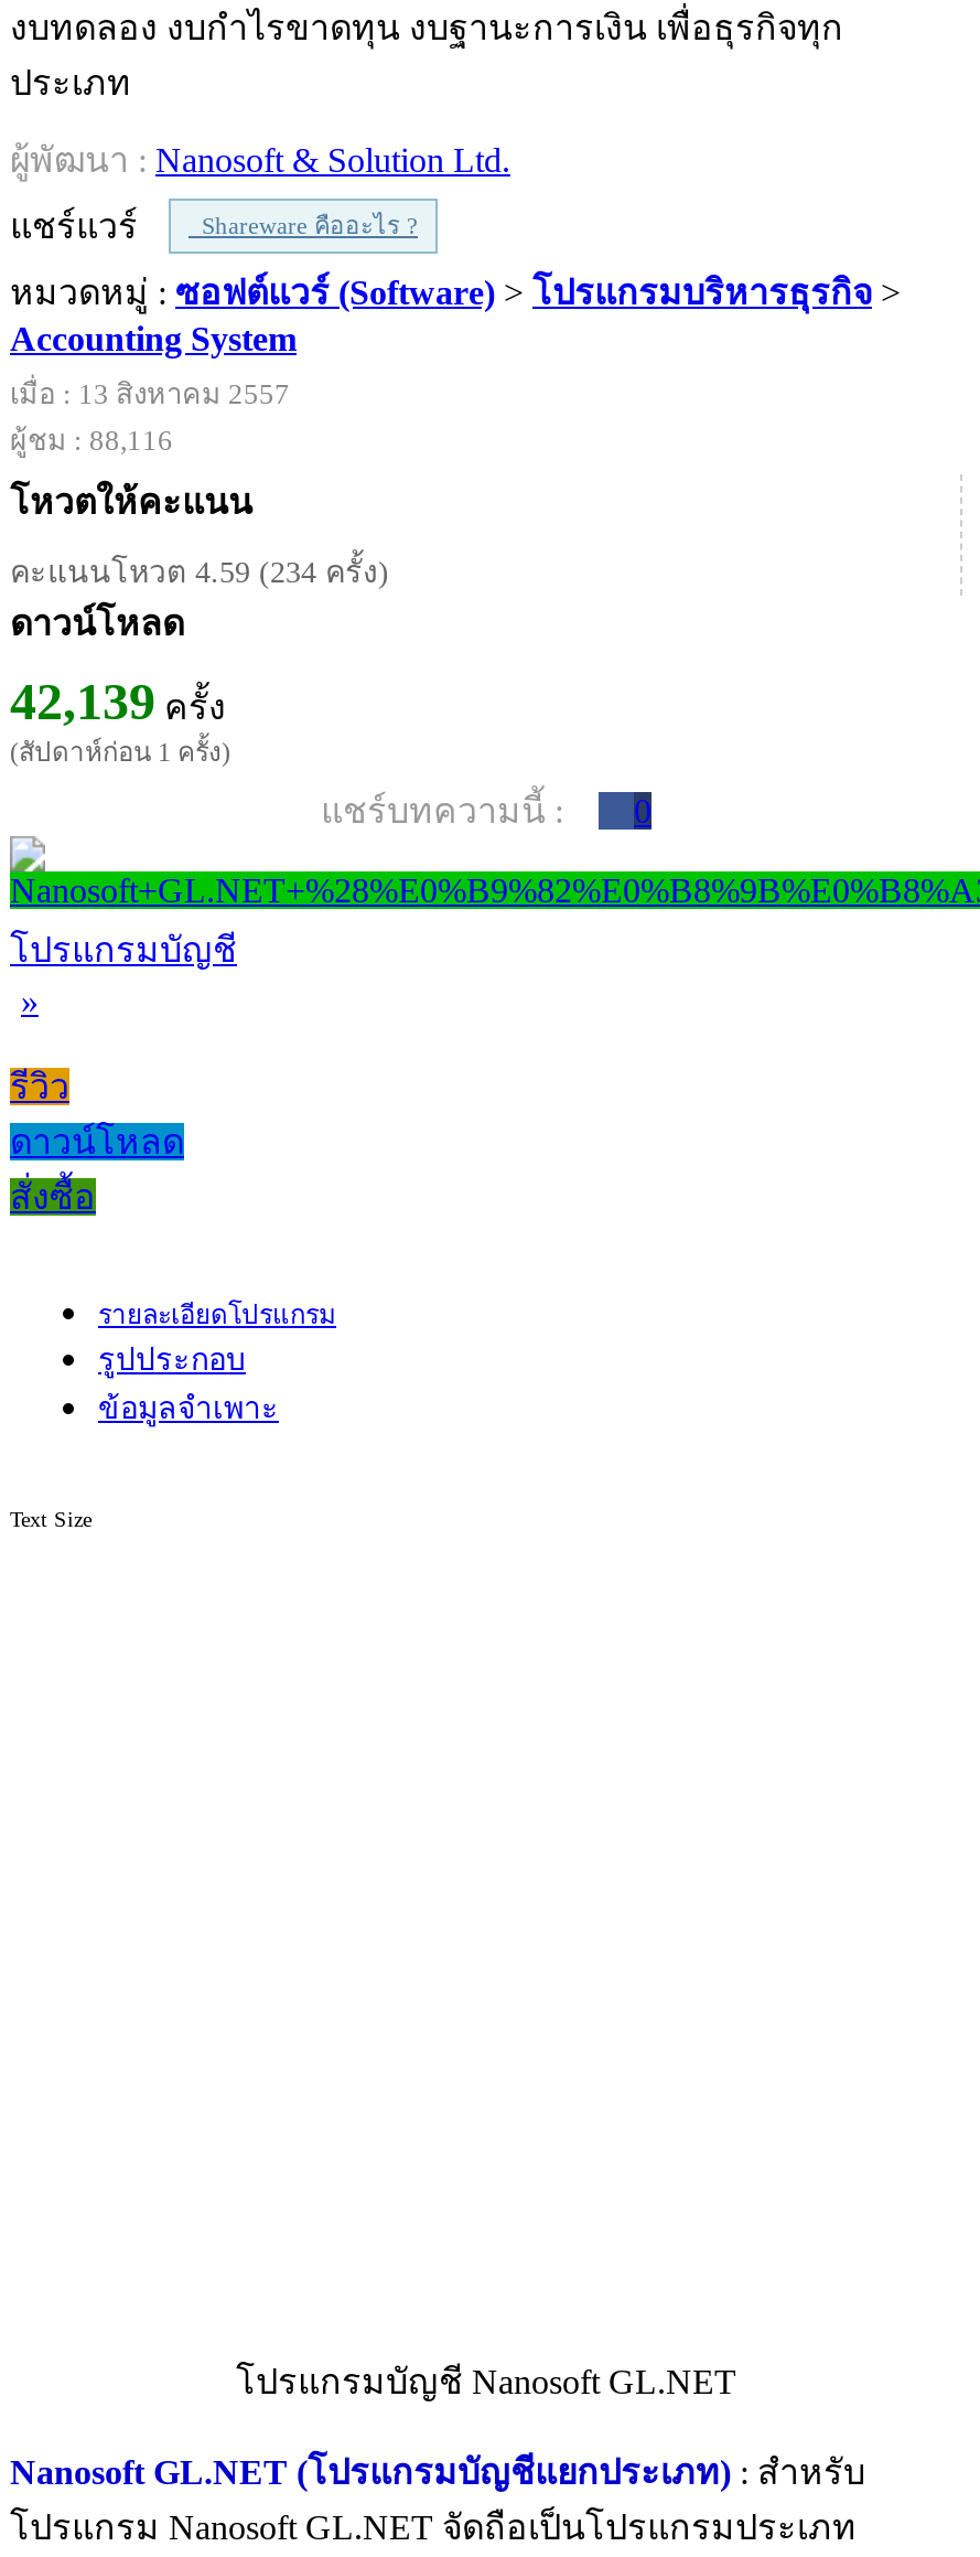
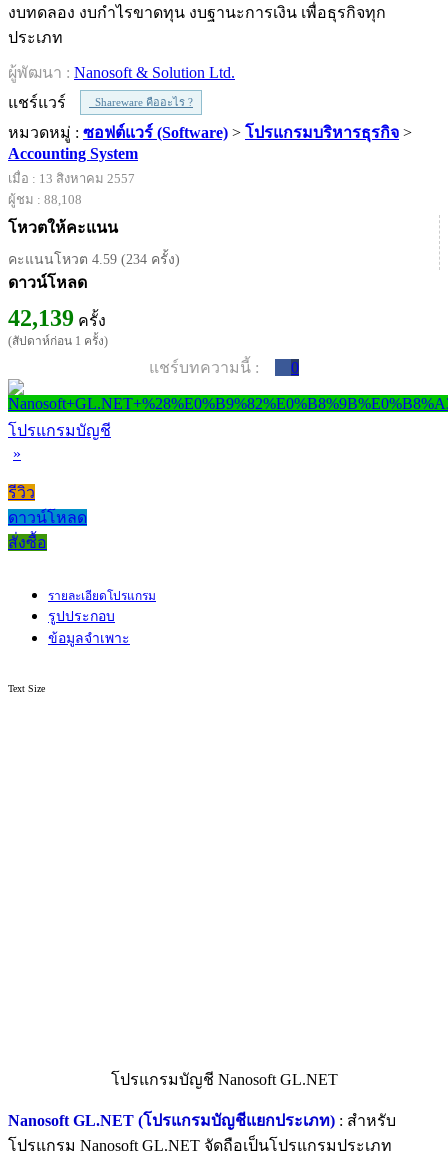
[10,425,173,458] ผู้ชม : 88,116 -> [8,192,82,207] ผู้ชม : 88,108

